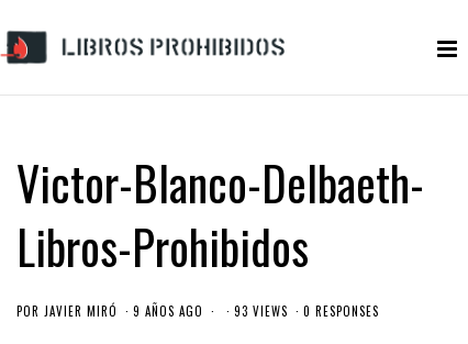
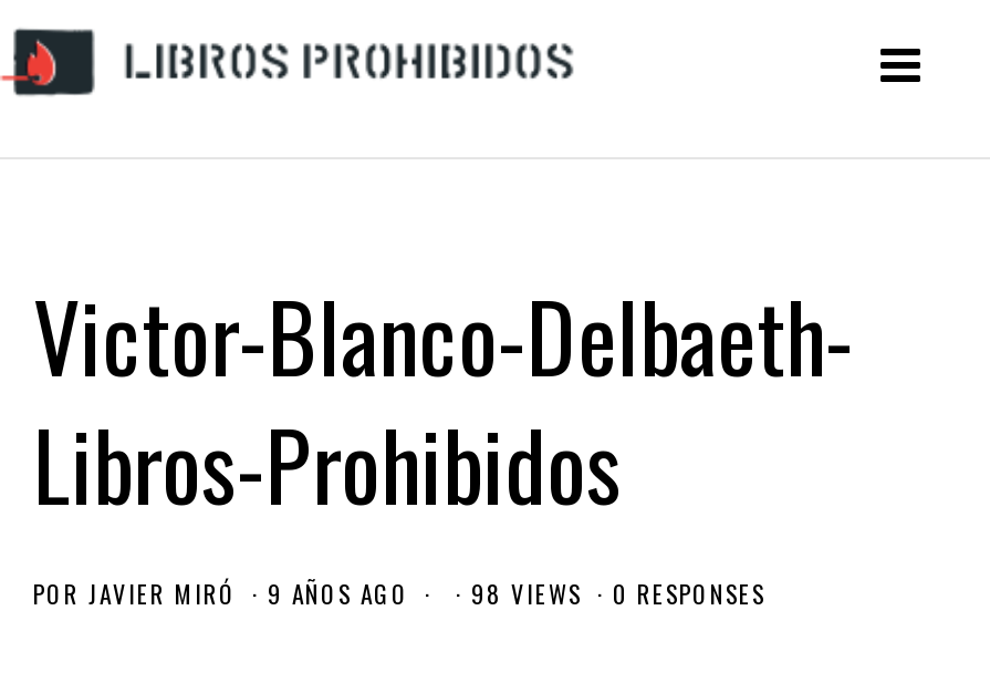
[16,302,379,320] POR JAVIER MIRÓ 9 AÑOS AGO 93 VIEWS 0 RESPONSES -> [33,576,765,611] POR JAVIER MIRÓ 9 AÑOS AGO 98 VIEWS 0 RESPONSES

